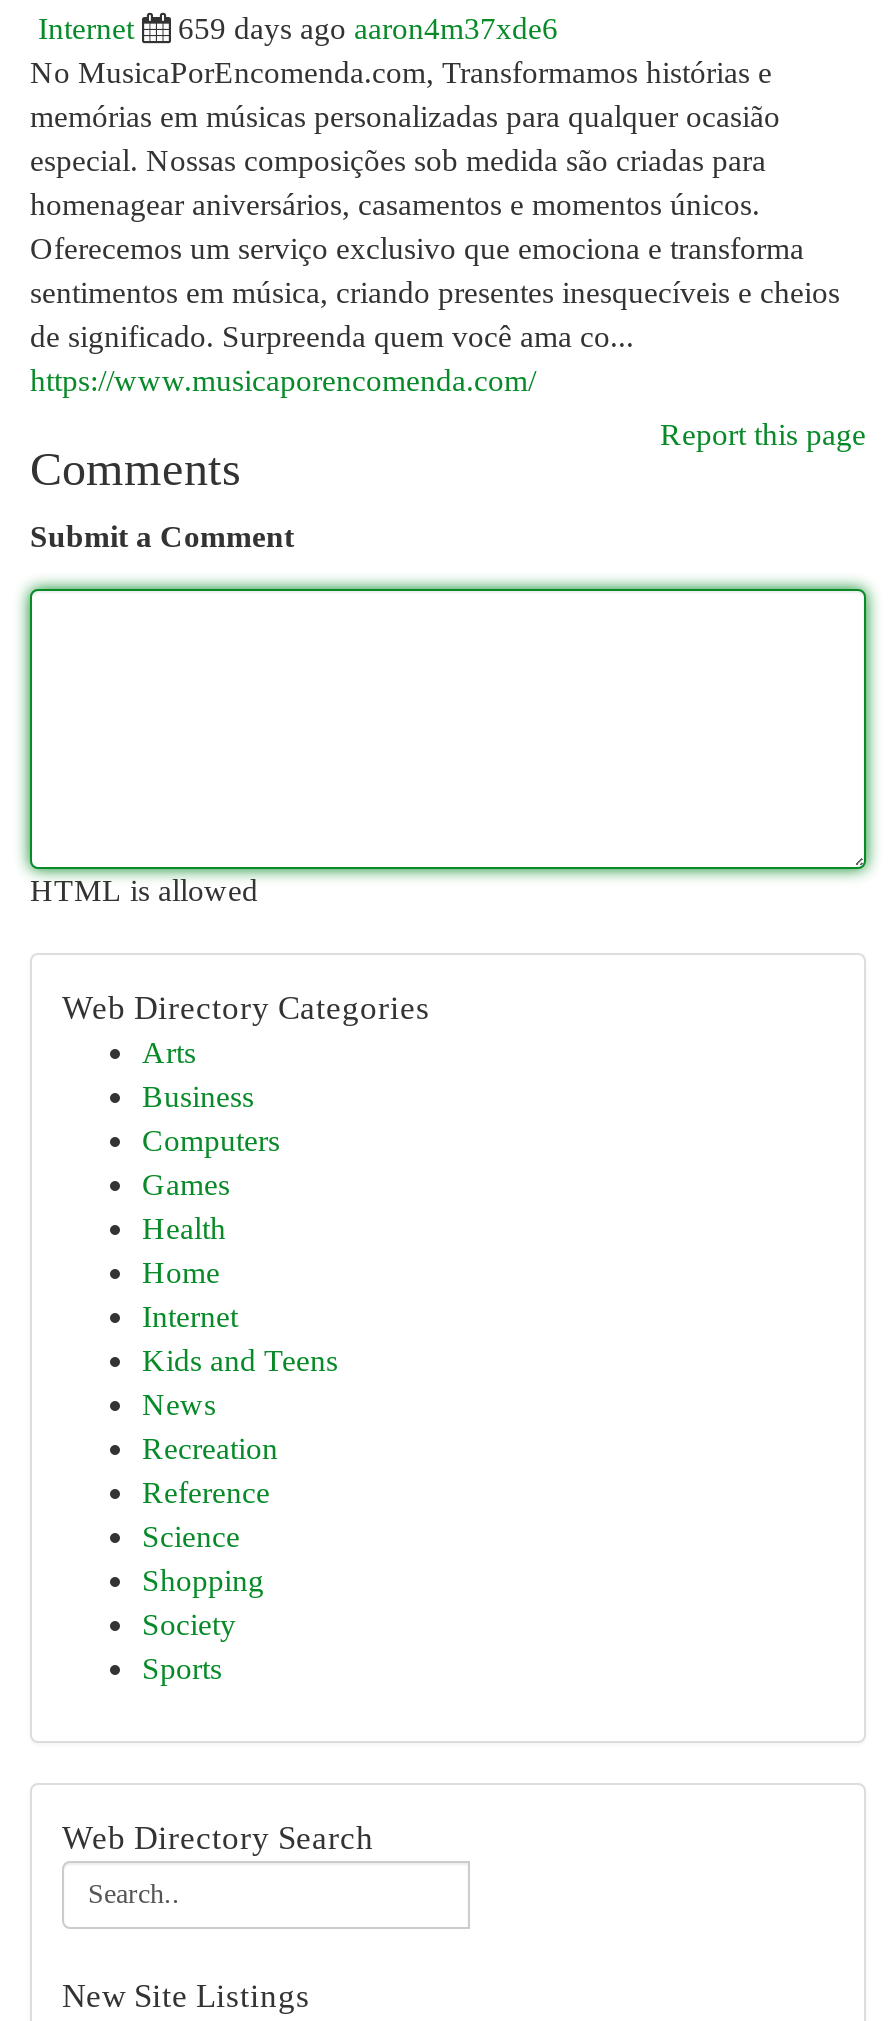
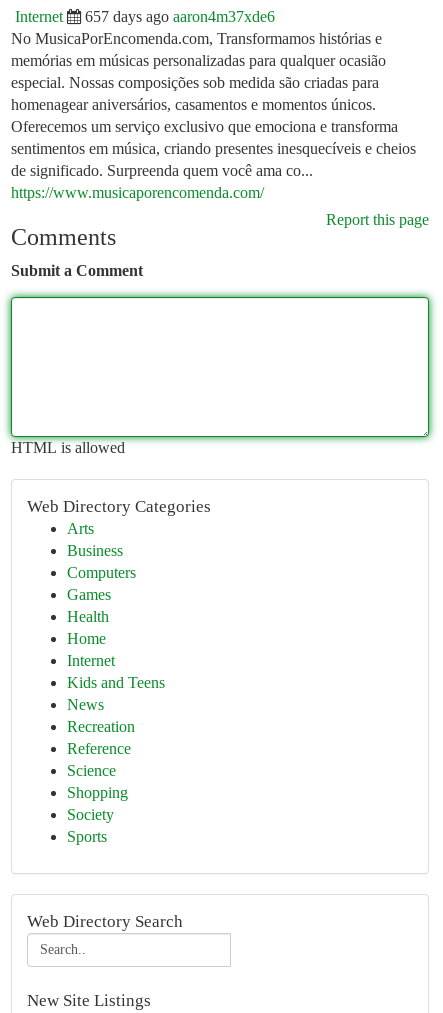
[178,11,558,45] 659 days ago aaron4m37xde6 -> [85,8,275,25] 657 days ago aaron4m37xde6

